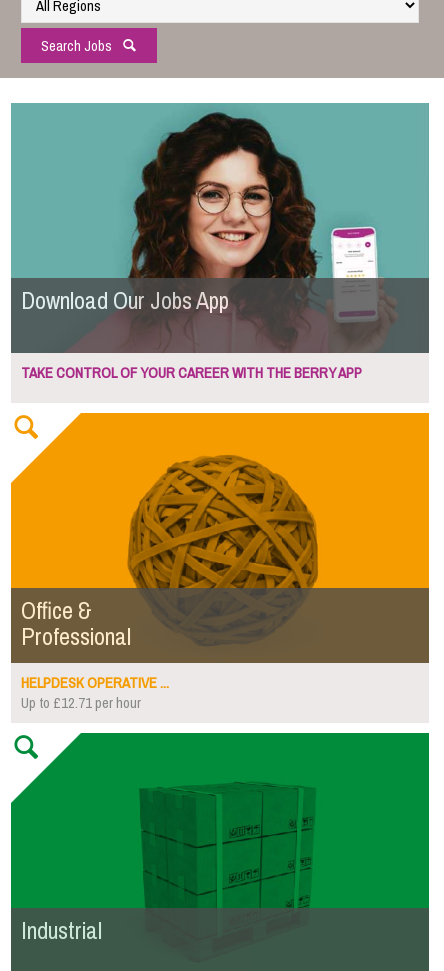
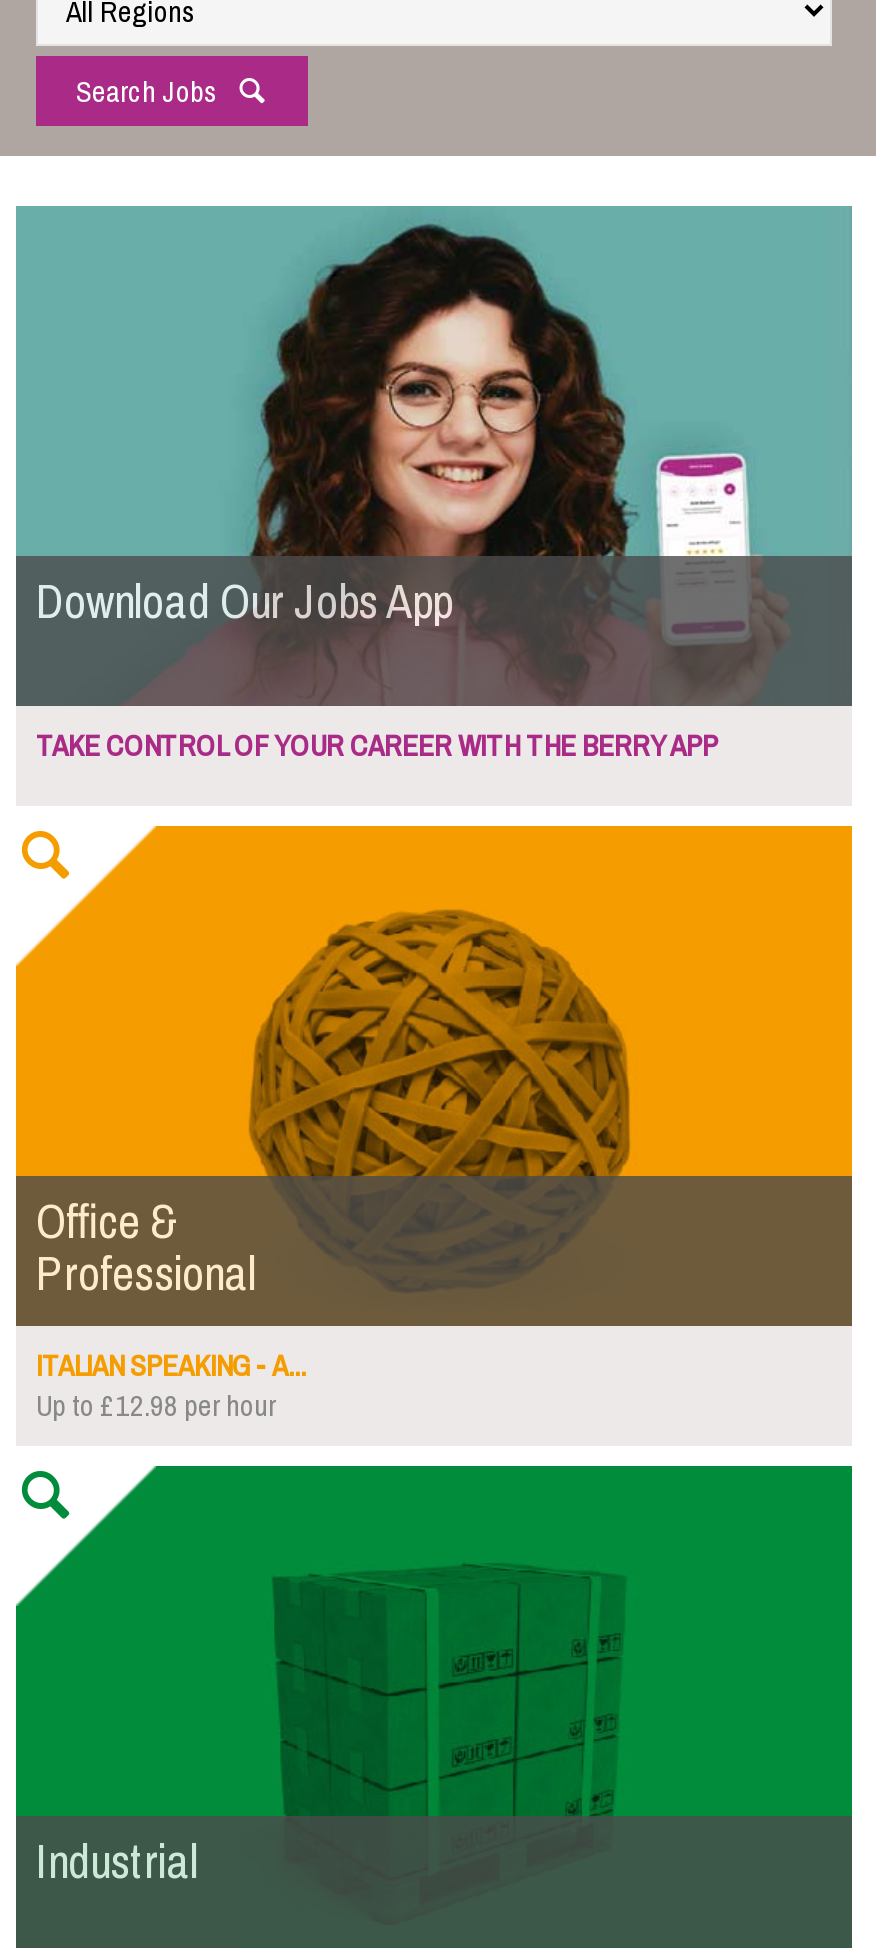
[21,669,169,717] HELPDESK OPERATIVE ... | Up to £12.71 per hour -> [36,1338,306,1434] ITALIAN SPEAKING - A... | Up to £12.98 per hour

